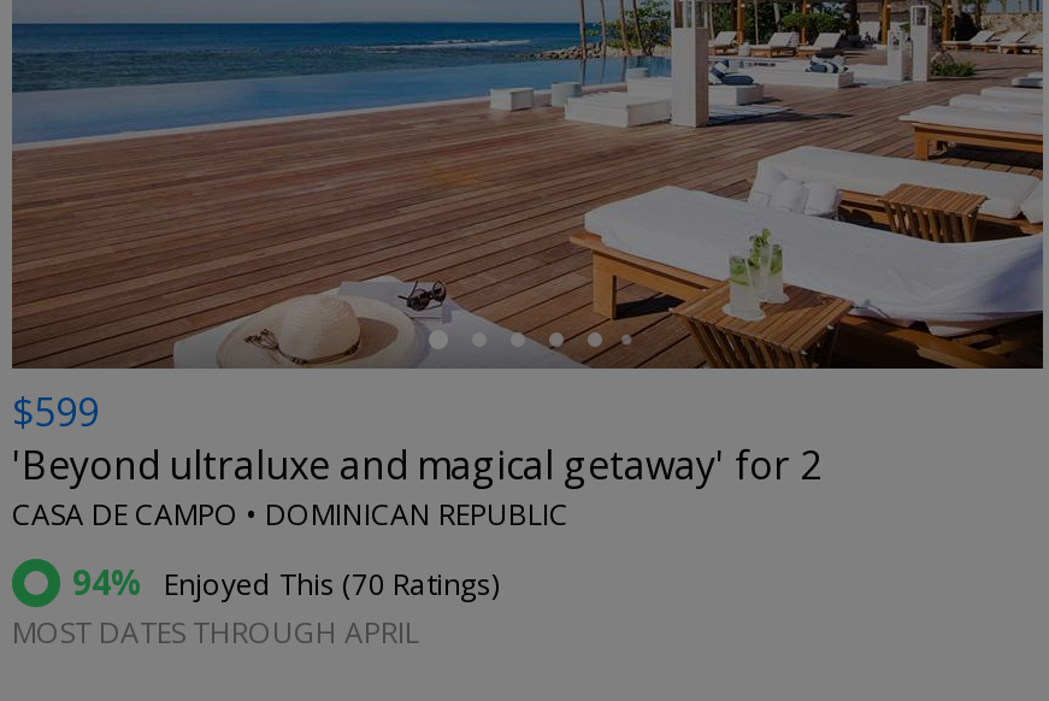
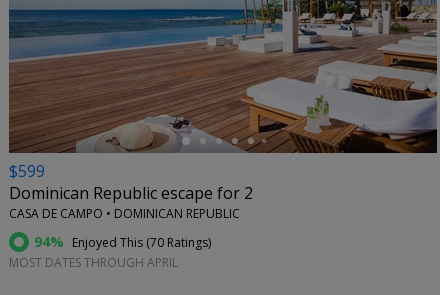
[12,439,821,492] 'Beyond ultraluxe and magical getaway' for 2 -> [9,182,253,204] Dominican Republic escape for 2

